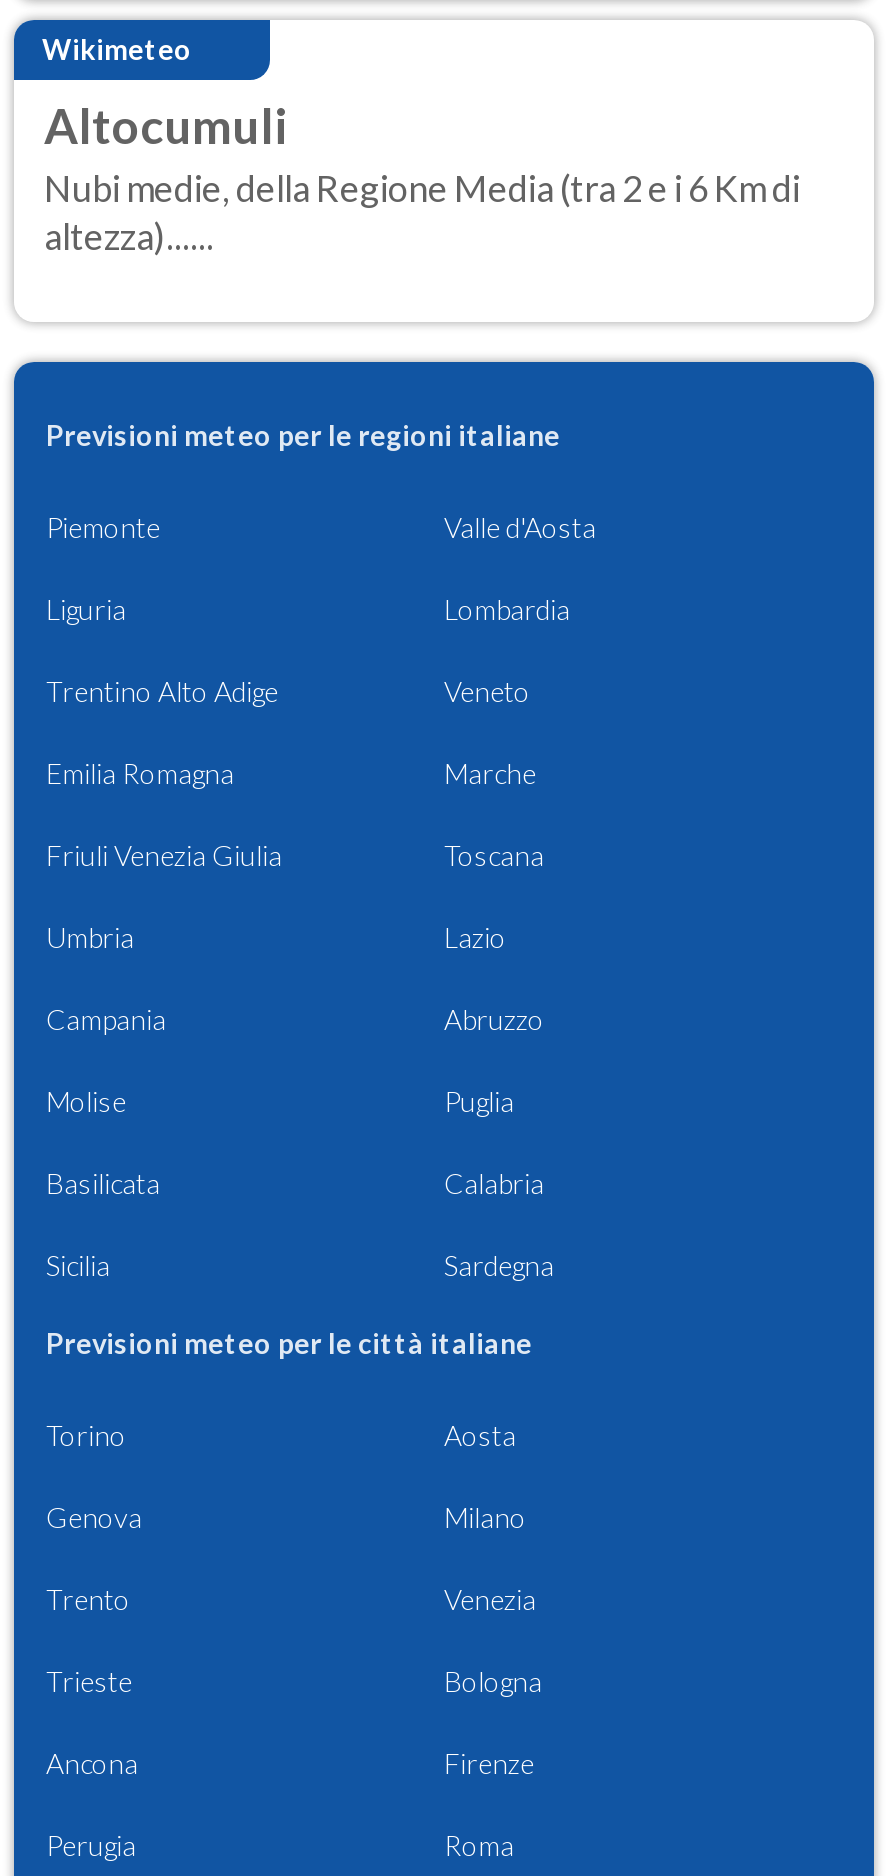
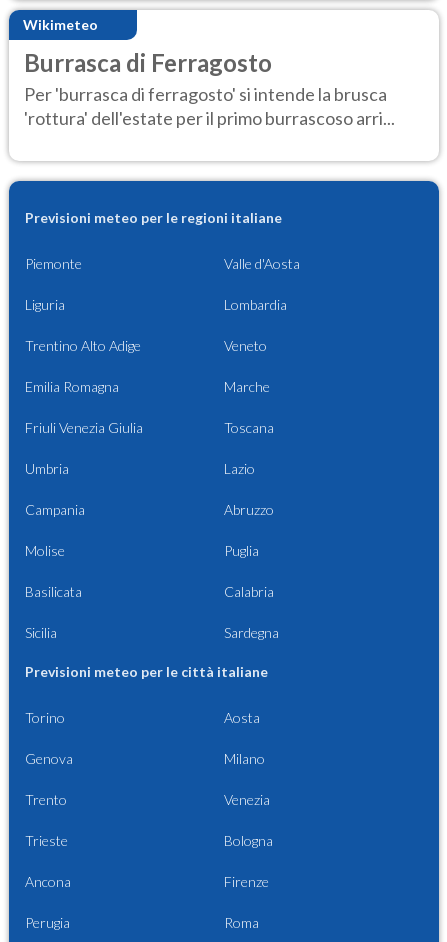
[44,96,800,259] Altocumuli | Nubi medie, della Regione Media (tra 2 e i 6 Km di | altezza)...... -> [24,48,395,129] Burrasca di Ferragosto | Per 'burrasca di ferragosto' si intende la brusca | 'rottura' dell'estate per il primo burrascoso arri...

